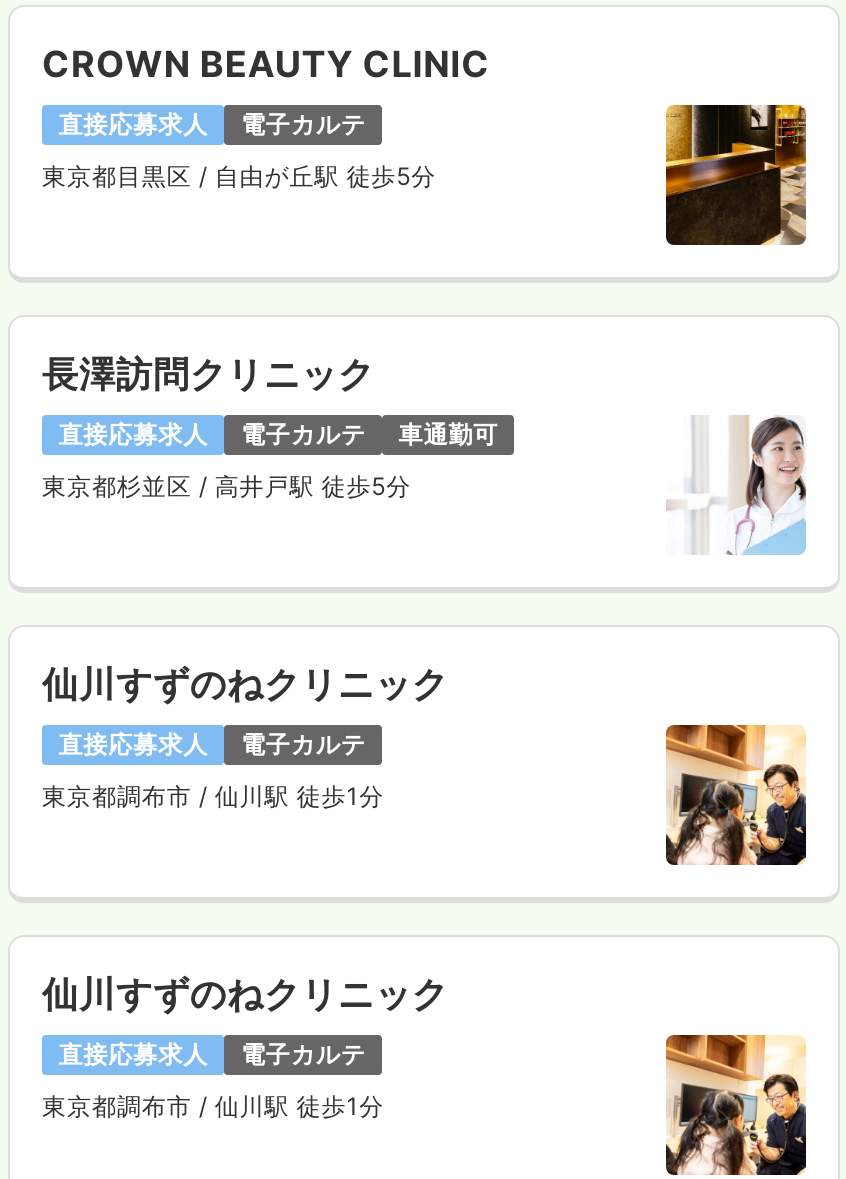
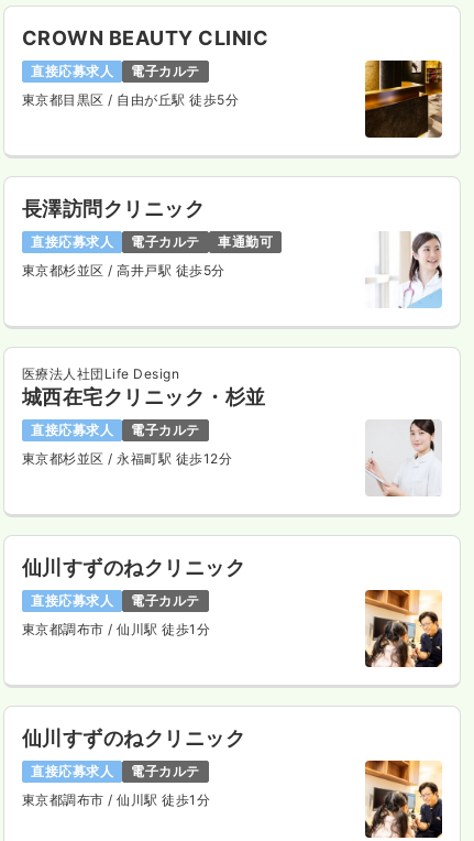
none -> [22,365,266,467] 医療法人社団Life Design | 城西在宅クリニック・杉並 | 直接応募求人 | 電子カルテ | 東京都杉並区/ 永福町駅 徒歩12分
none -> [366,418,442,496] [image]

